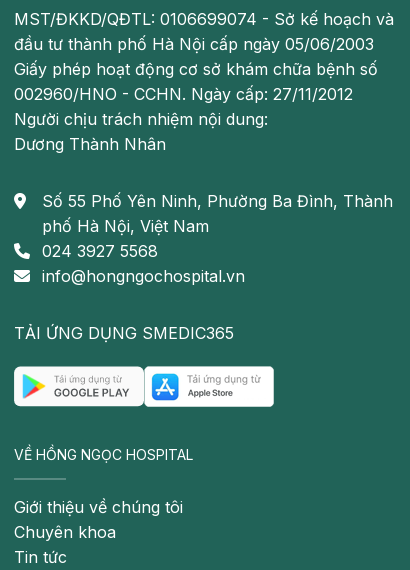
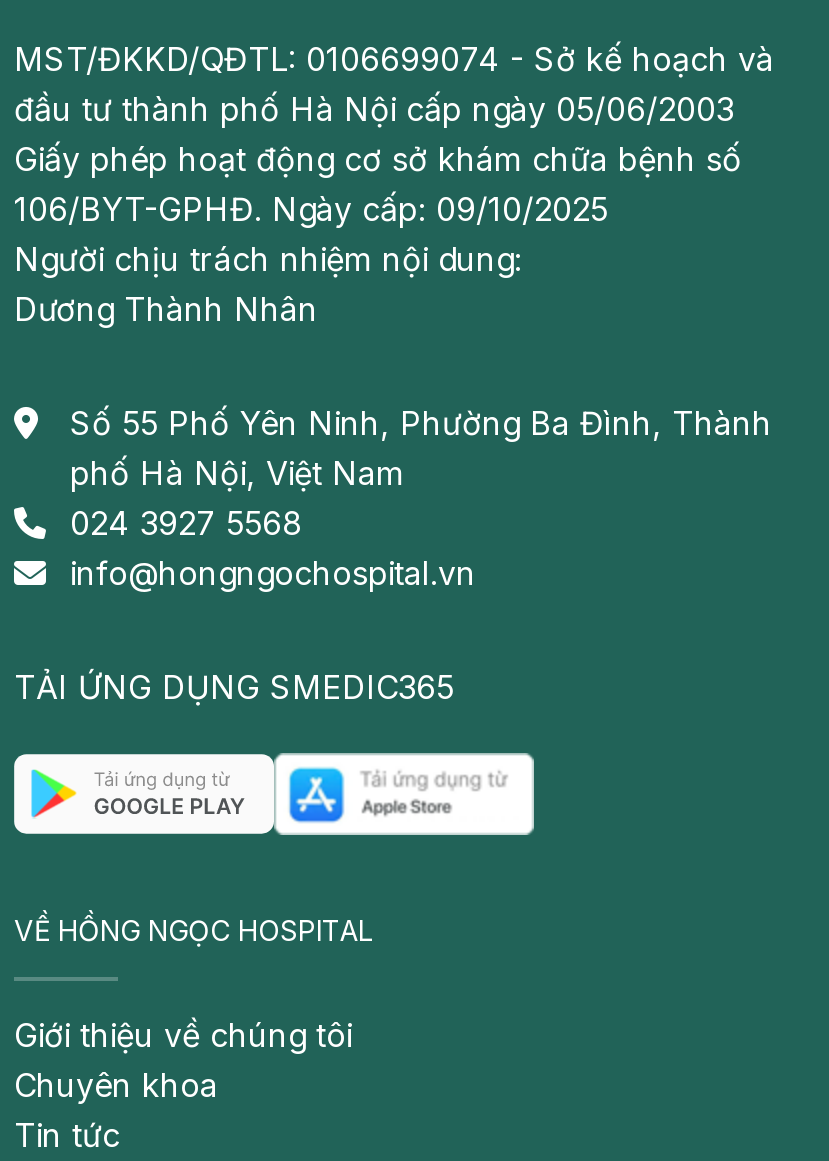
[14,84,353,104] 002960/HNO - CCHN. Ngày cấp: 27/11/2012 -> [14,189,608,229] 106/BYT-GPHĐ. Ngày cấp: 09/10/2025

